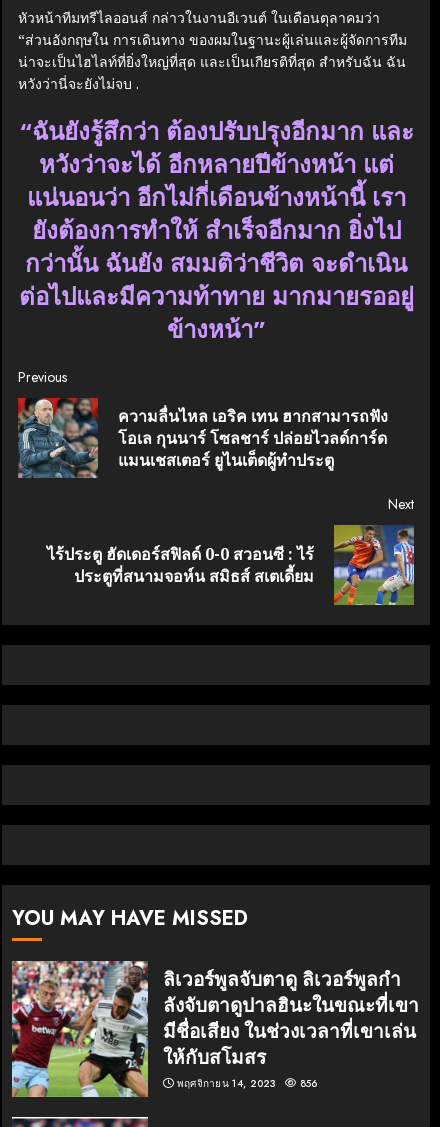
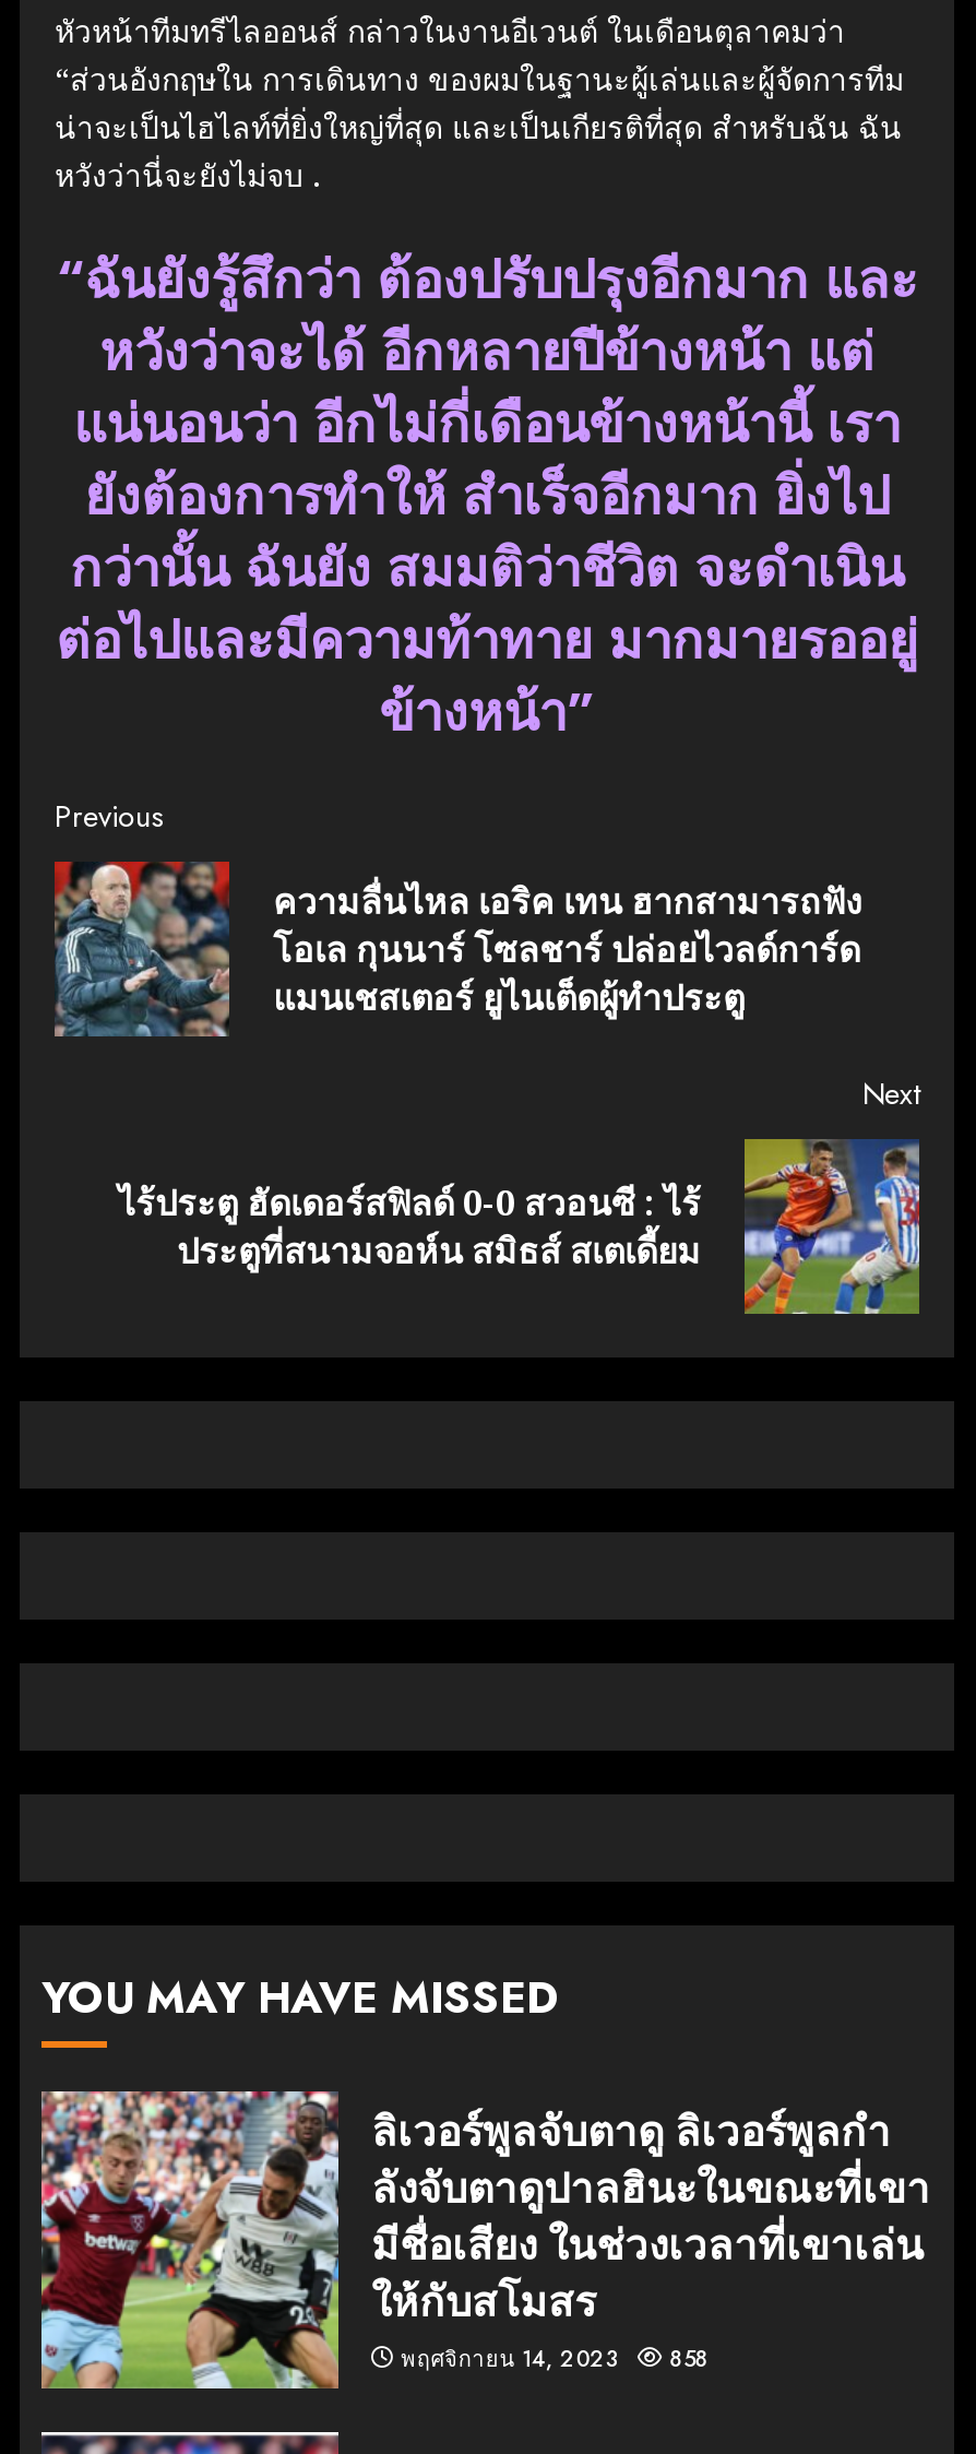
[177,1076,318,1091] พฤศจิกายน 14, 2023 856 -> [401,2343,709,2375] พฤศจิกายน 14, 2023 858

